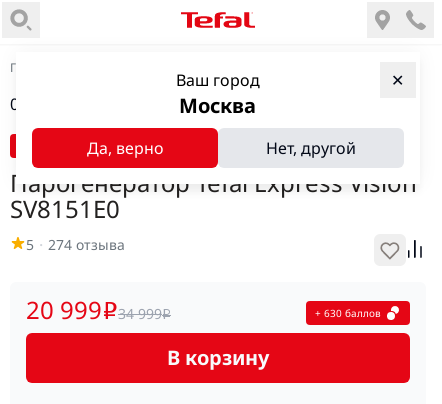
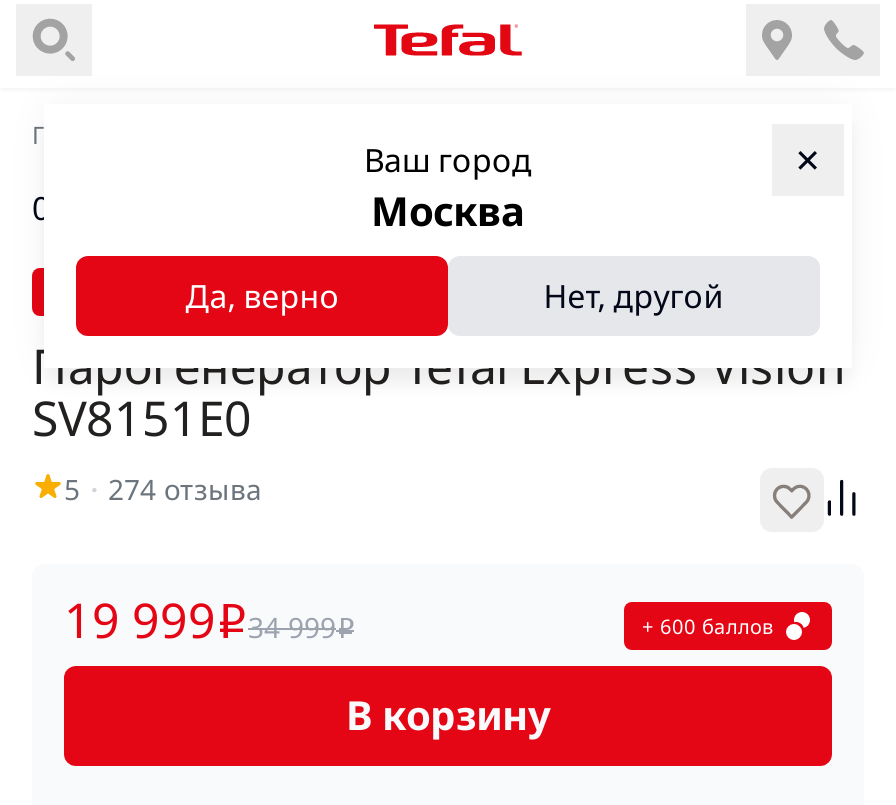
[26,293,171,326] 20 999i34 999i -> [64,586,354,652] 19 999i34 999i
[315,305,381,319] + 630 баллов -> [642,611,774,639] + 600 баллов

